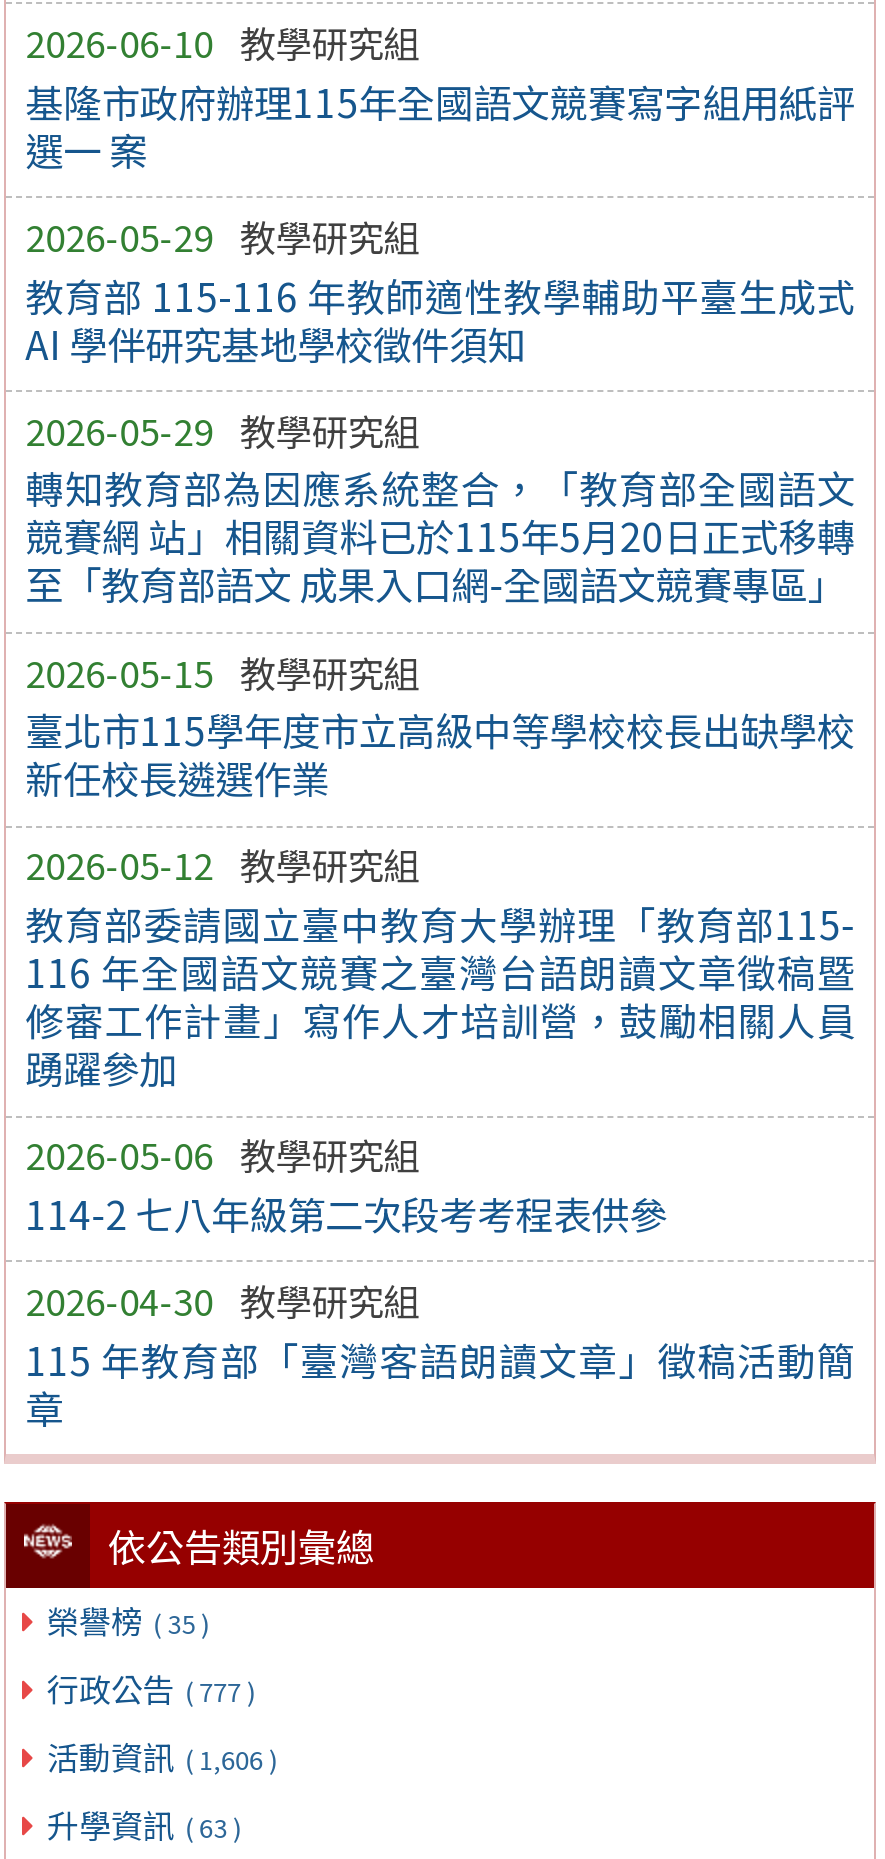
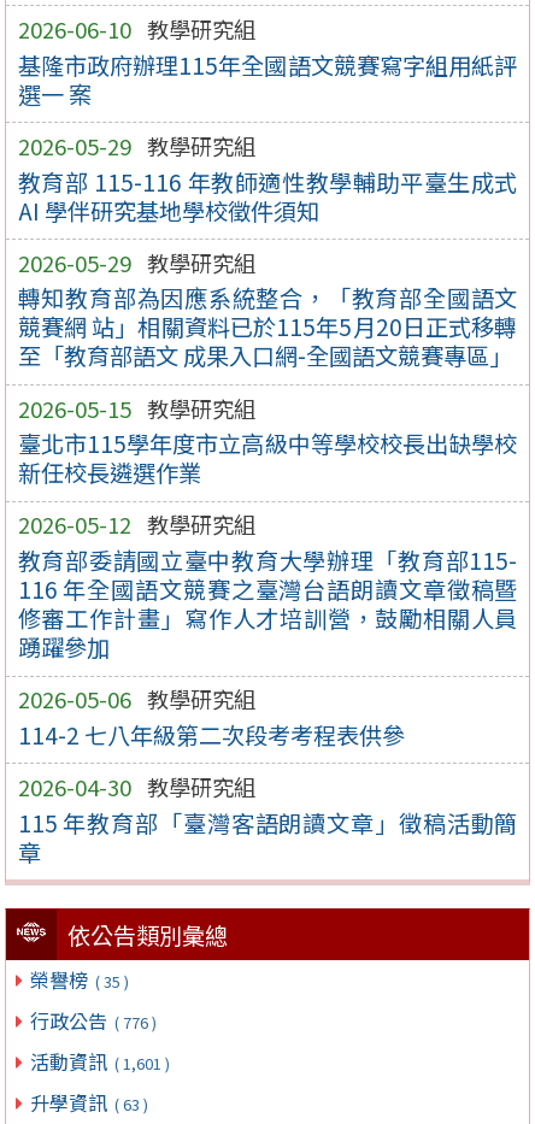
[47,1664,255,1712] 行政公告 ( 777 ) -> [31,1006,156,1035] 行政公告 ( 776 )
[47,1732,277,1780] 活動資訊 ( 1,606 ) -> [31,1047,170,1076] 活動資訊 ( 1,601 )

